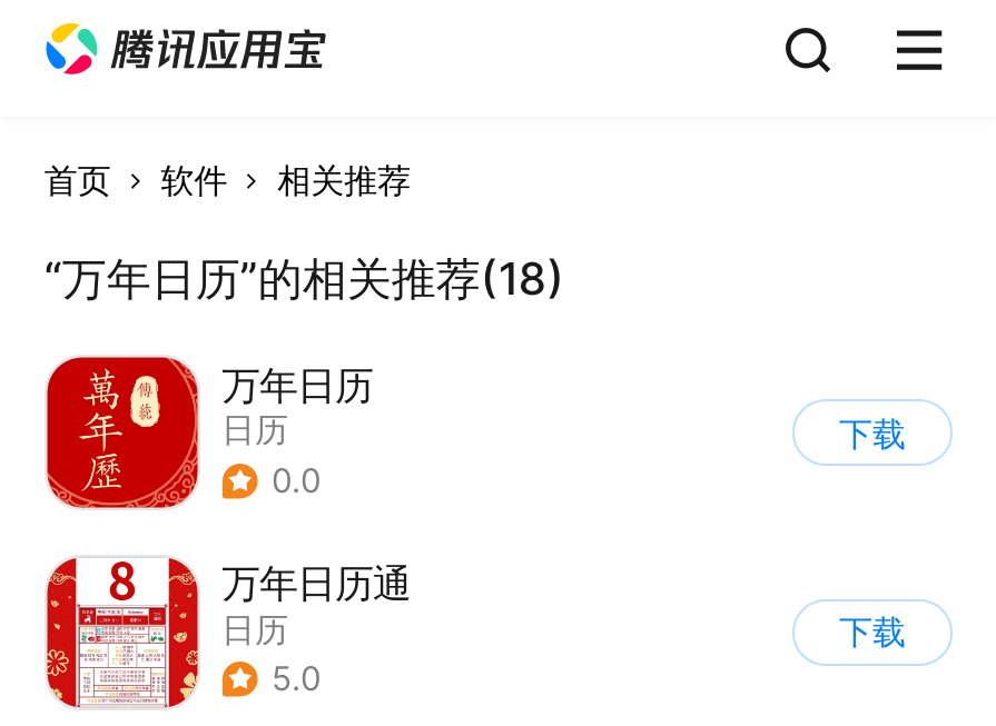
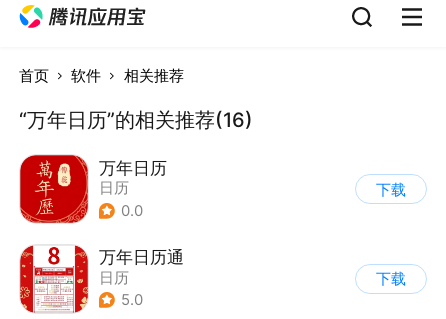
[44,251,565,305] “万年日历”的相关推荐(18) -> [19,107,253,131] “万年日历”的相关推荐(16)

